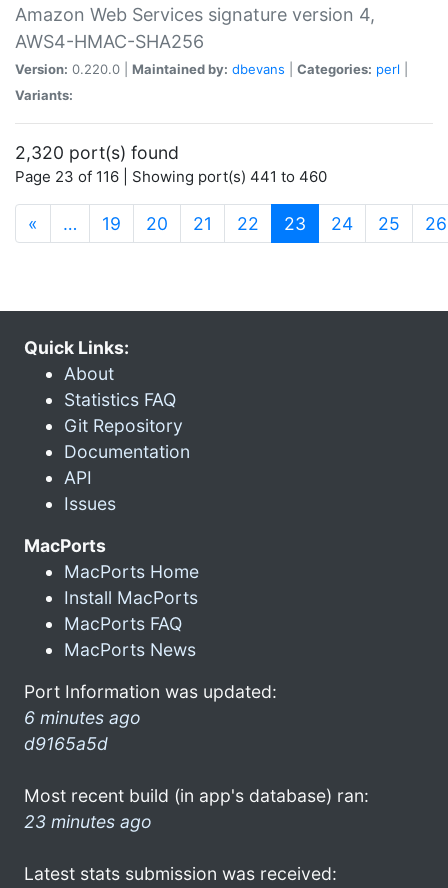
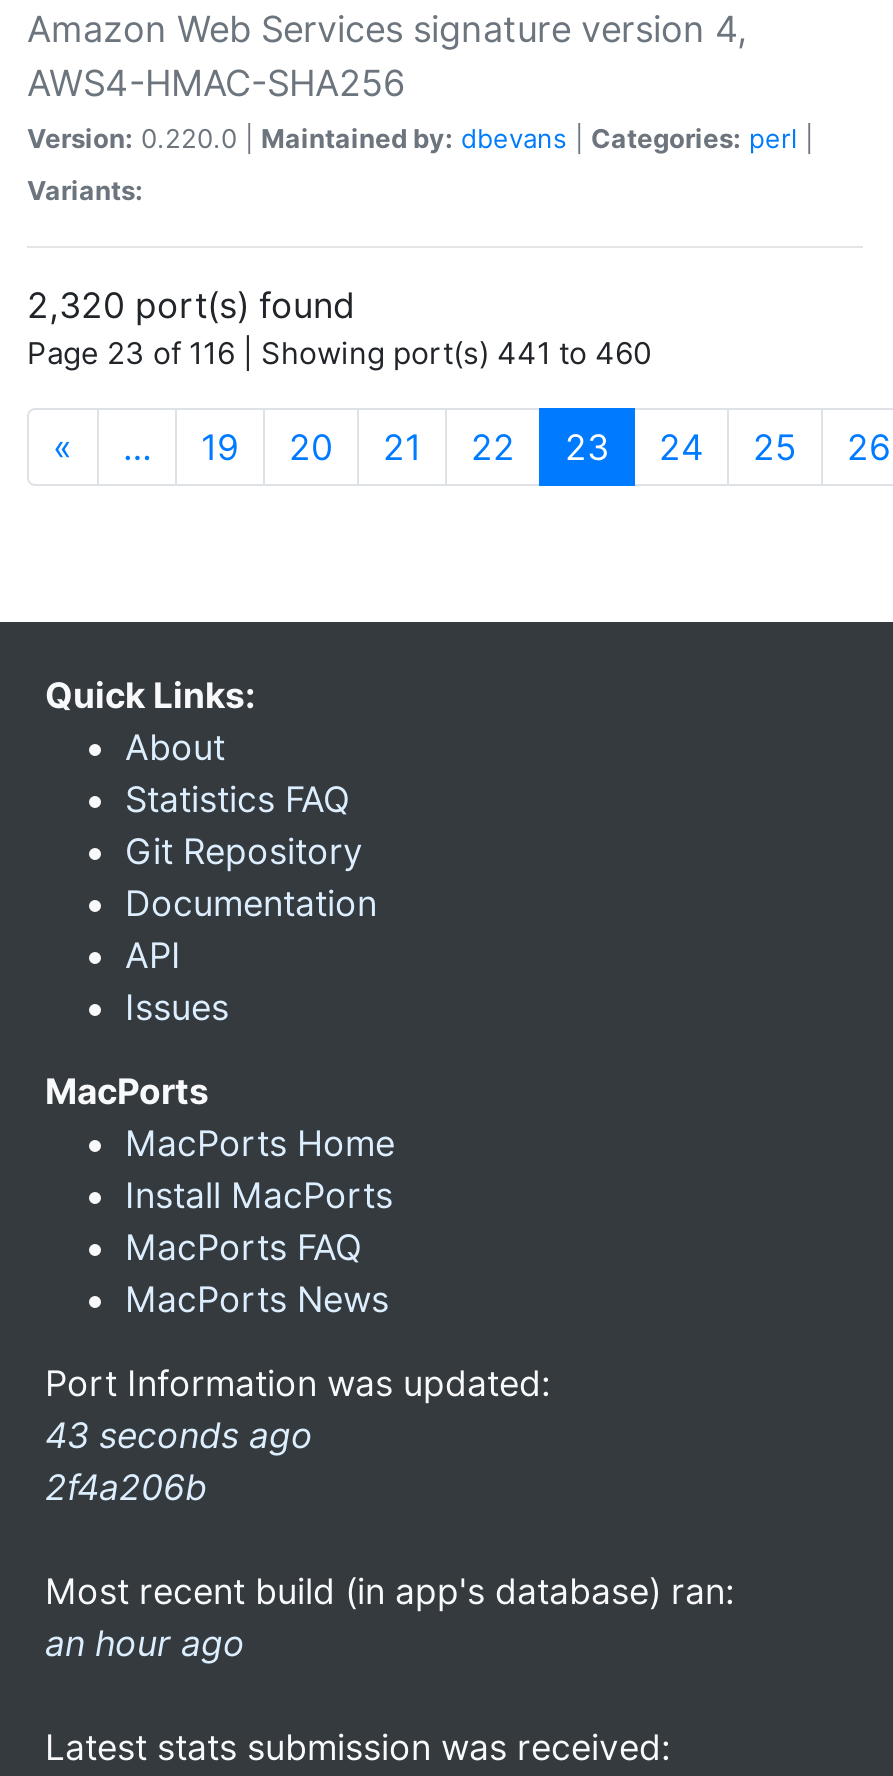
[24,707,141,754] 6 minutes ago | d9165a5d -> [45,1414,313,1508] 43 seconds ago | 2f4a206b
[24,811,152,832] 23 minutes ago -> [45,1622,245,1664] an hour ago

